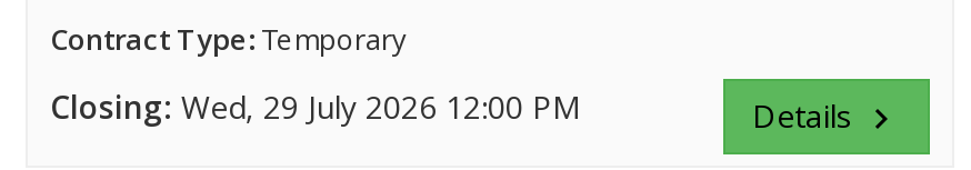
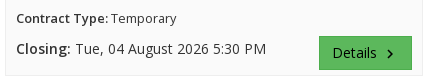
[50,86,581,128] Closing: Wed, 29 July 2026 12:00 PM -> [16,39,266,58] Closing: Tue, 04 August 2026 5:30 PM

